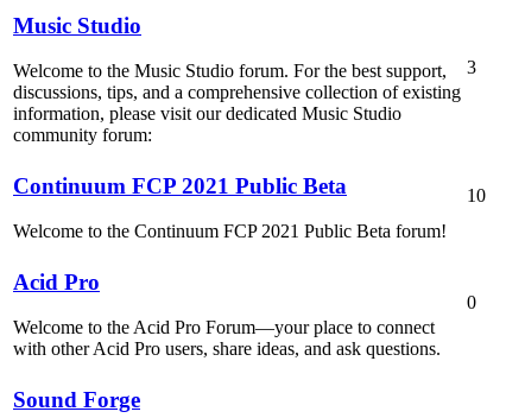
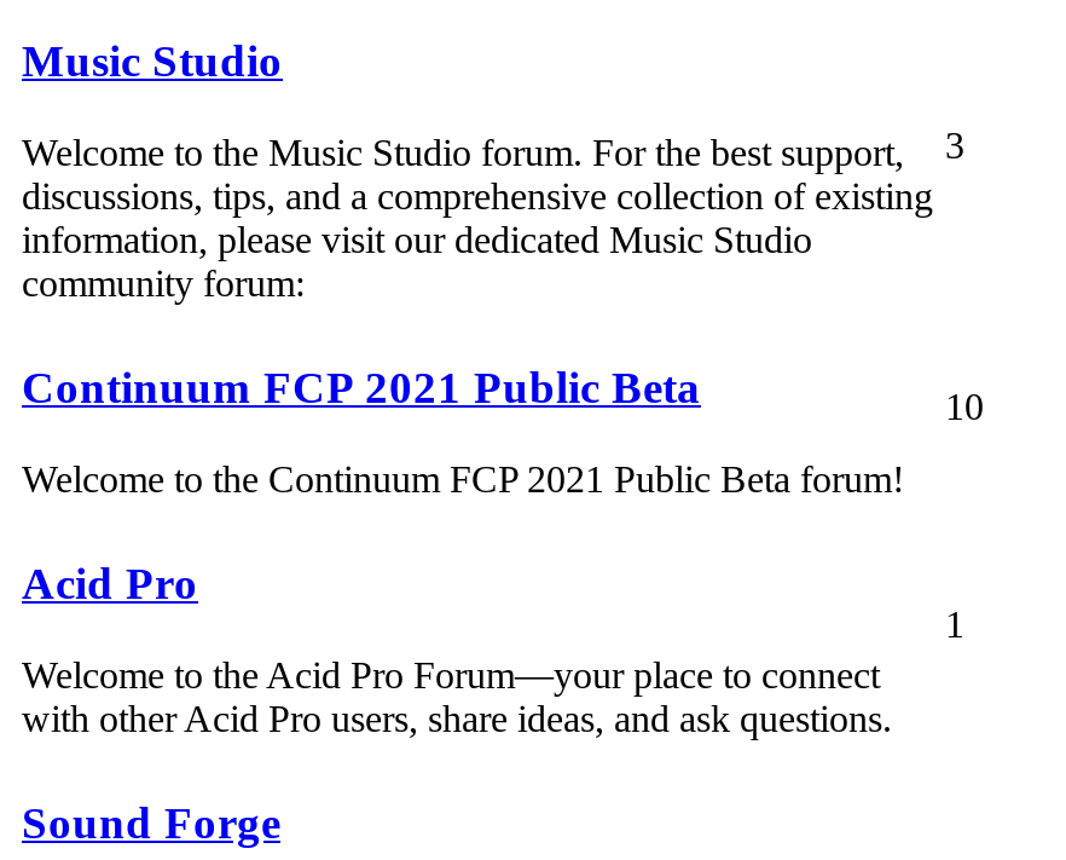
[467,292,476,312] 0 -> [945,604,964,645] 1

